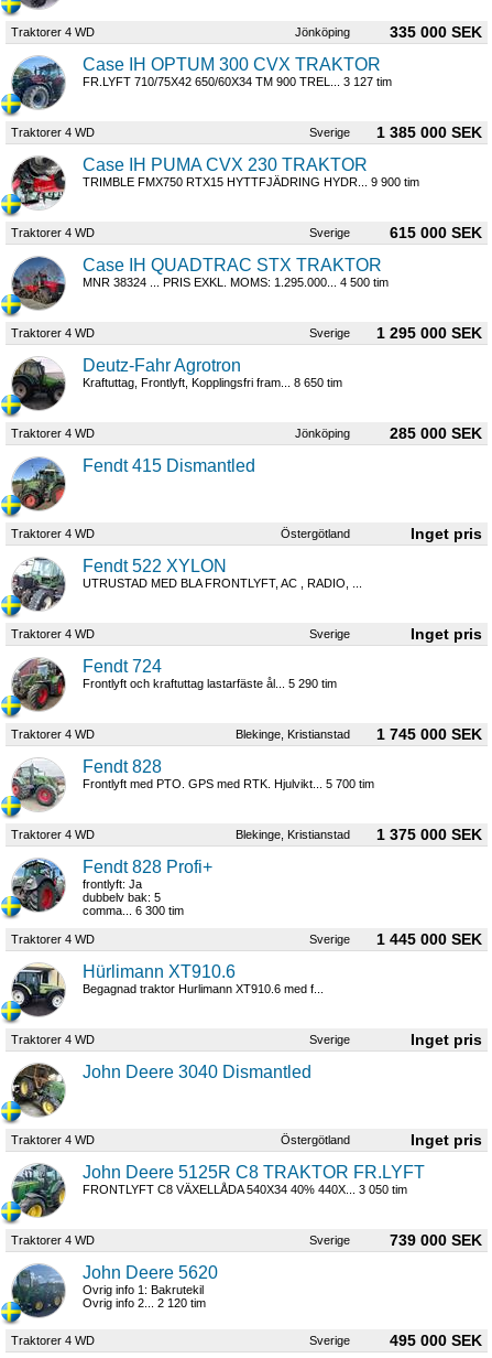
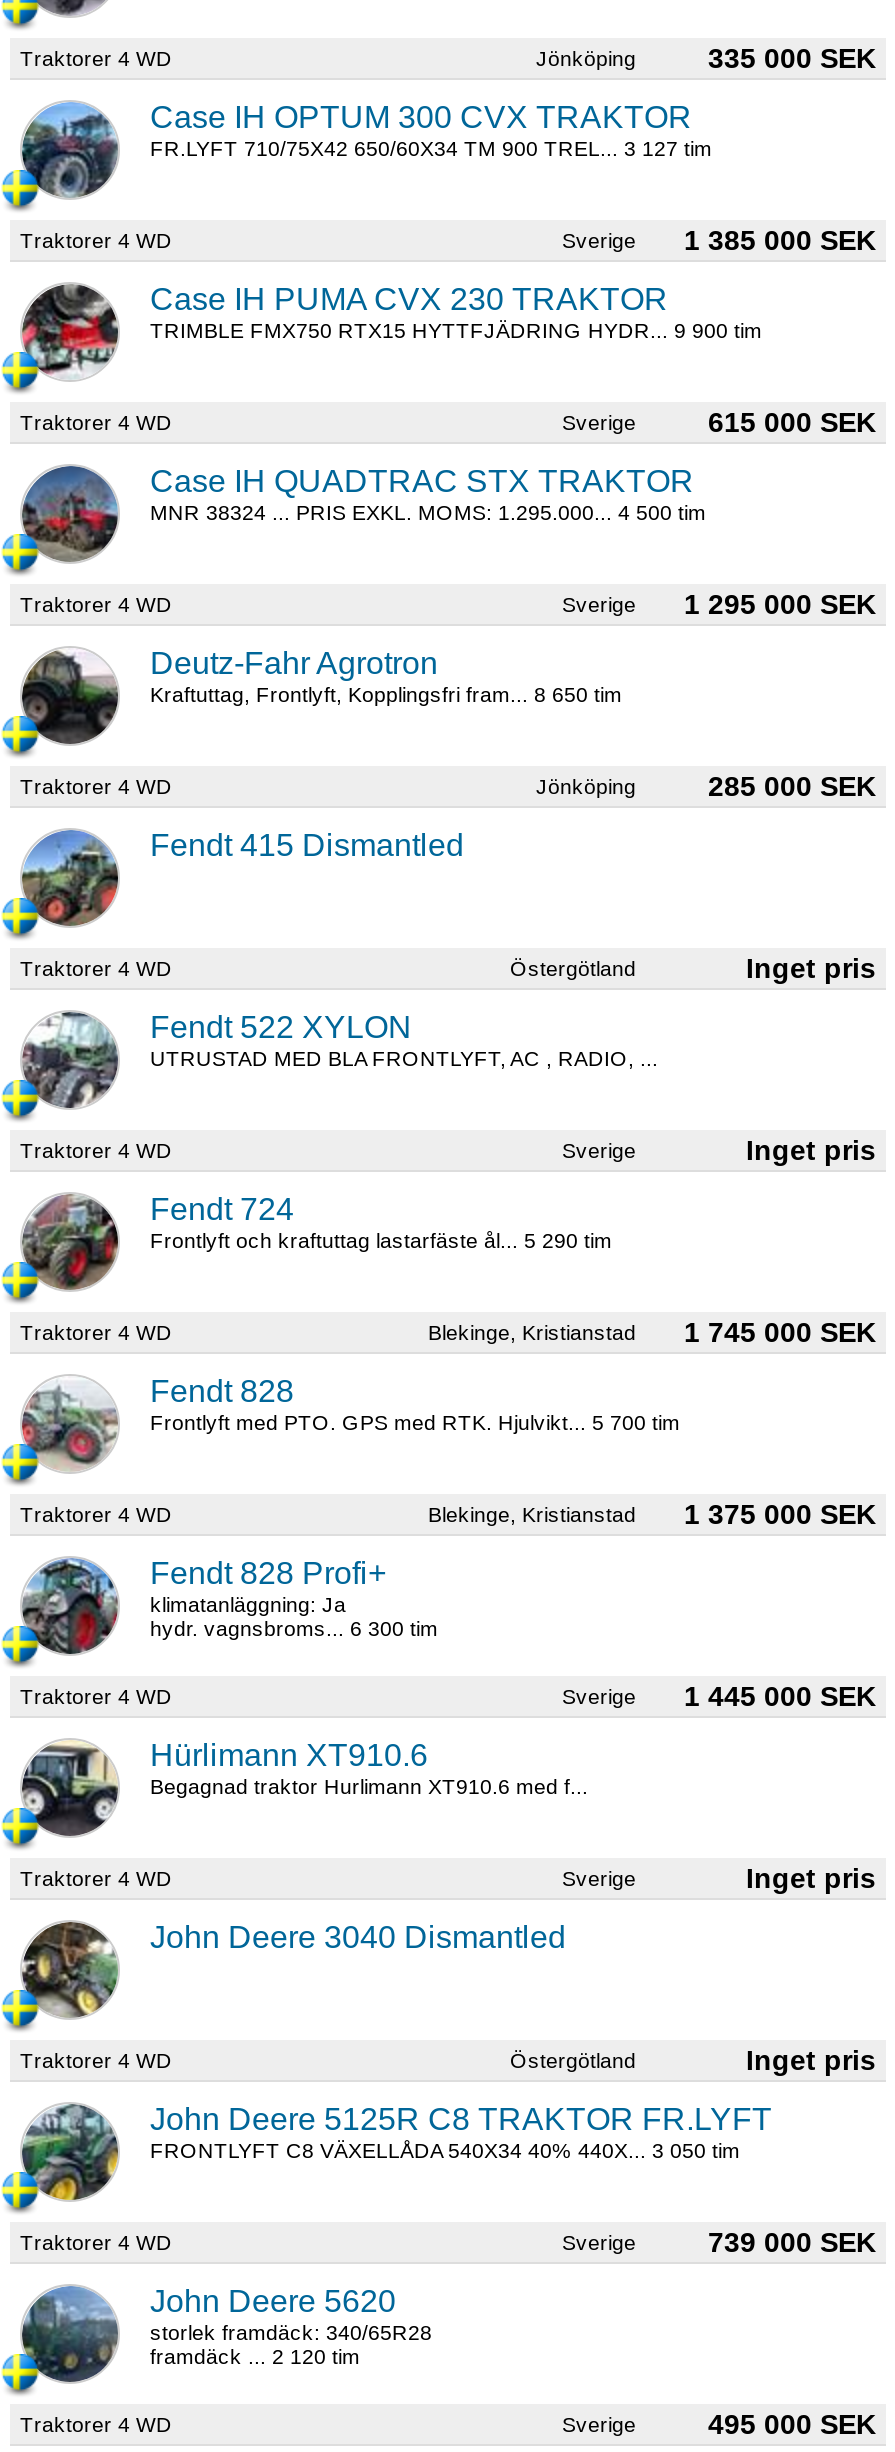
[83,877,184,917] frontlyft: Ja | dubbelv bak: 5 | comma... 6 300 tim -> [150,1592,438,1640] klimatanläggning: Ja | hydr. vagnsbroms... 6 300 tim
[83,1283,206,1309] Ovrig info 1: Bakrutekil | Ovrig info 2... 2 120 tim -> [150,2320,432,2368] storlek framdäck: 340/65R28 | framdäck ... 2 120 tim

